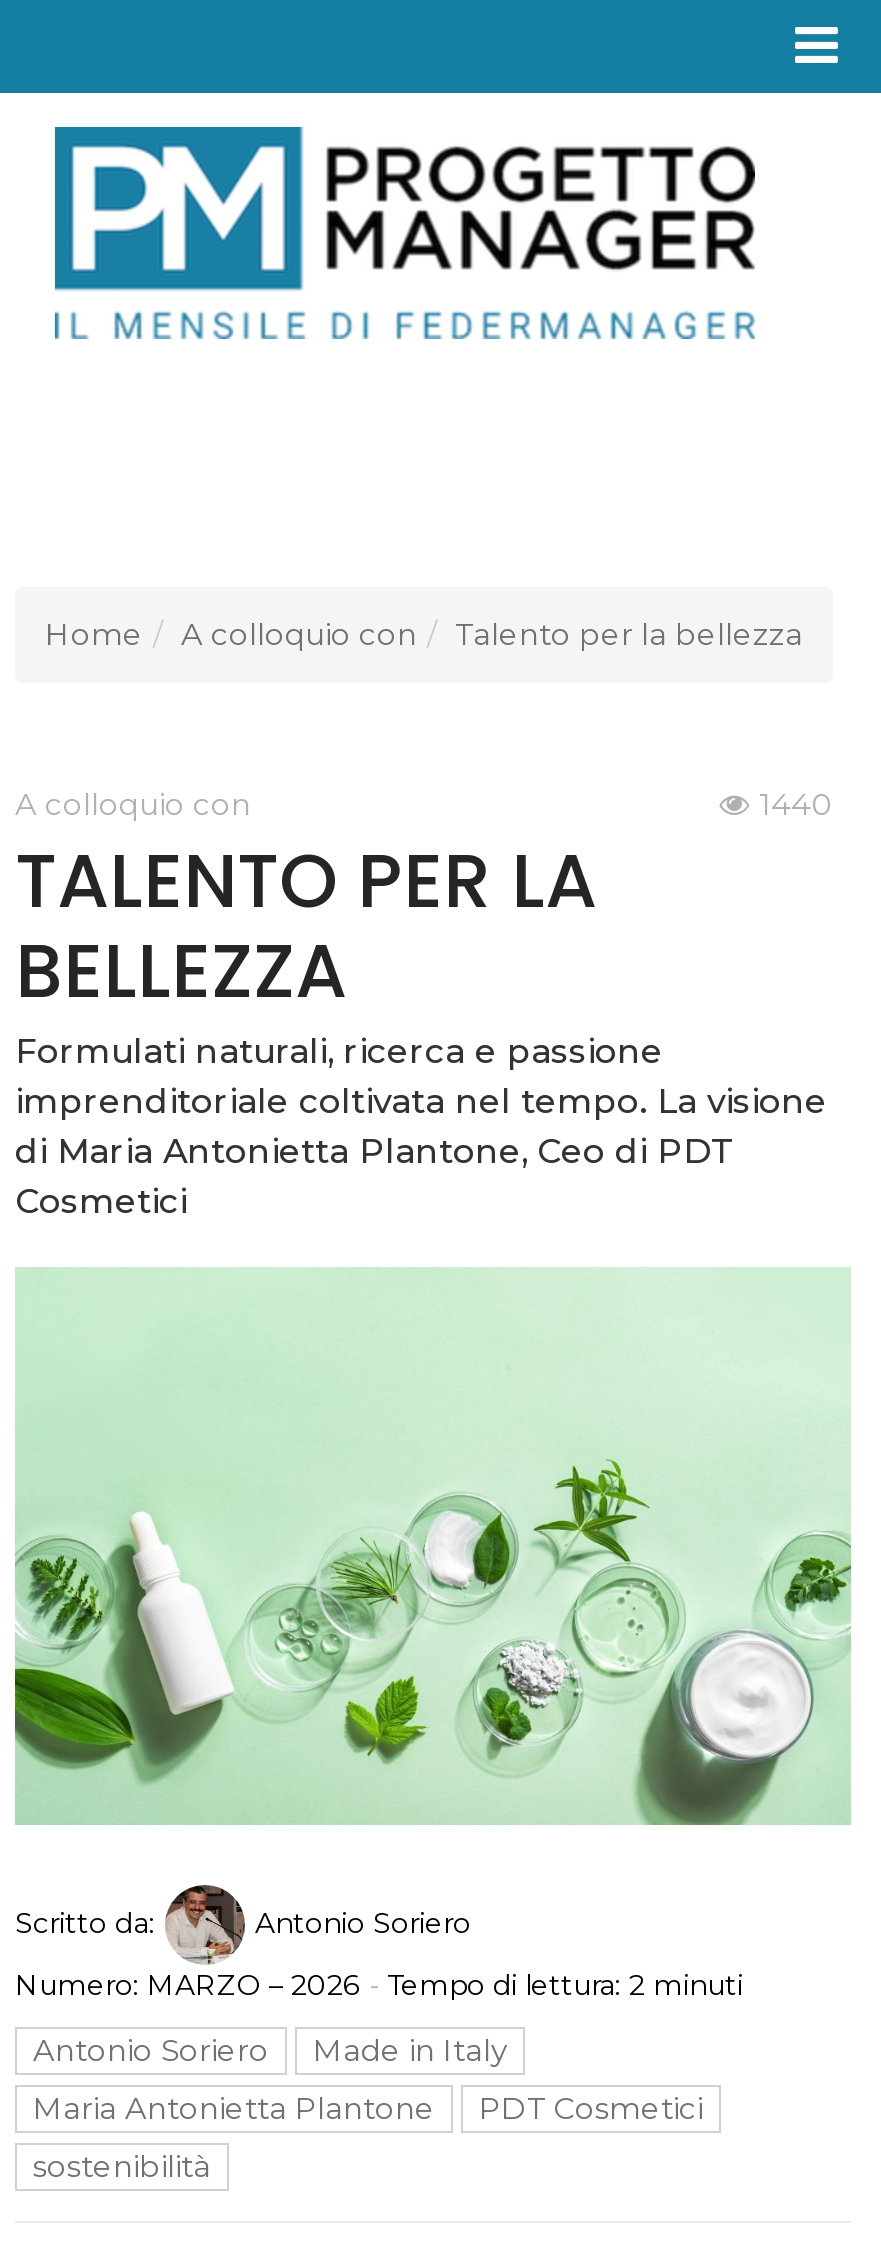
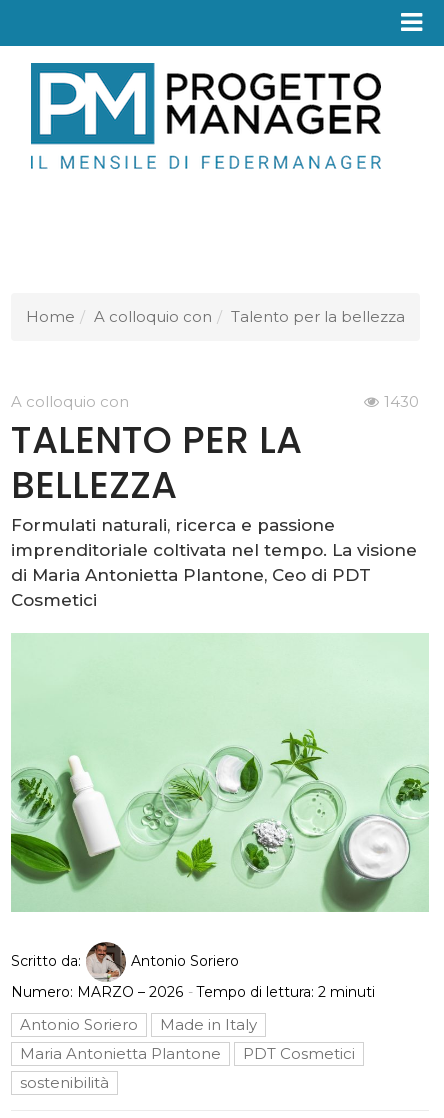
[759,785,831,823] 1440 -> [384,392,419,411] 1430

